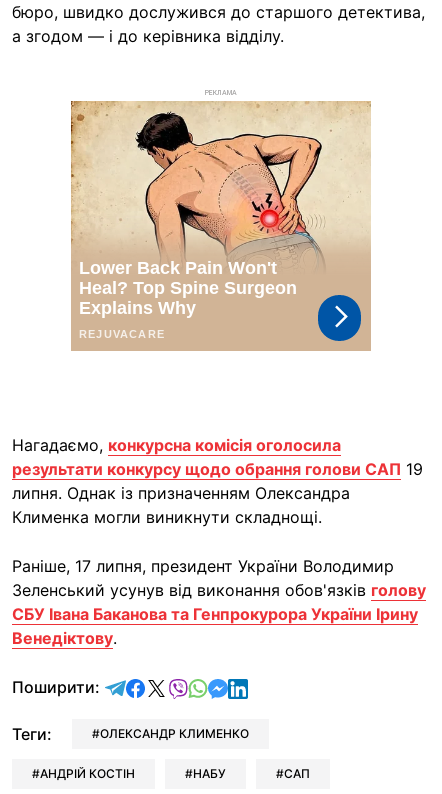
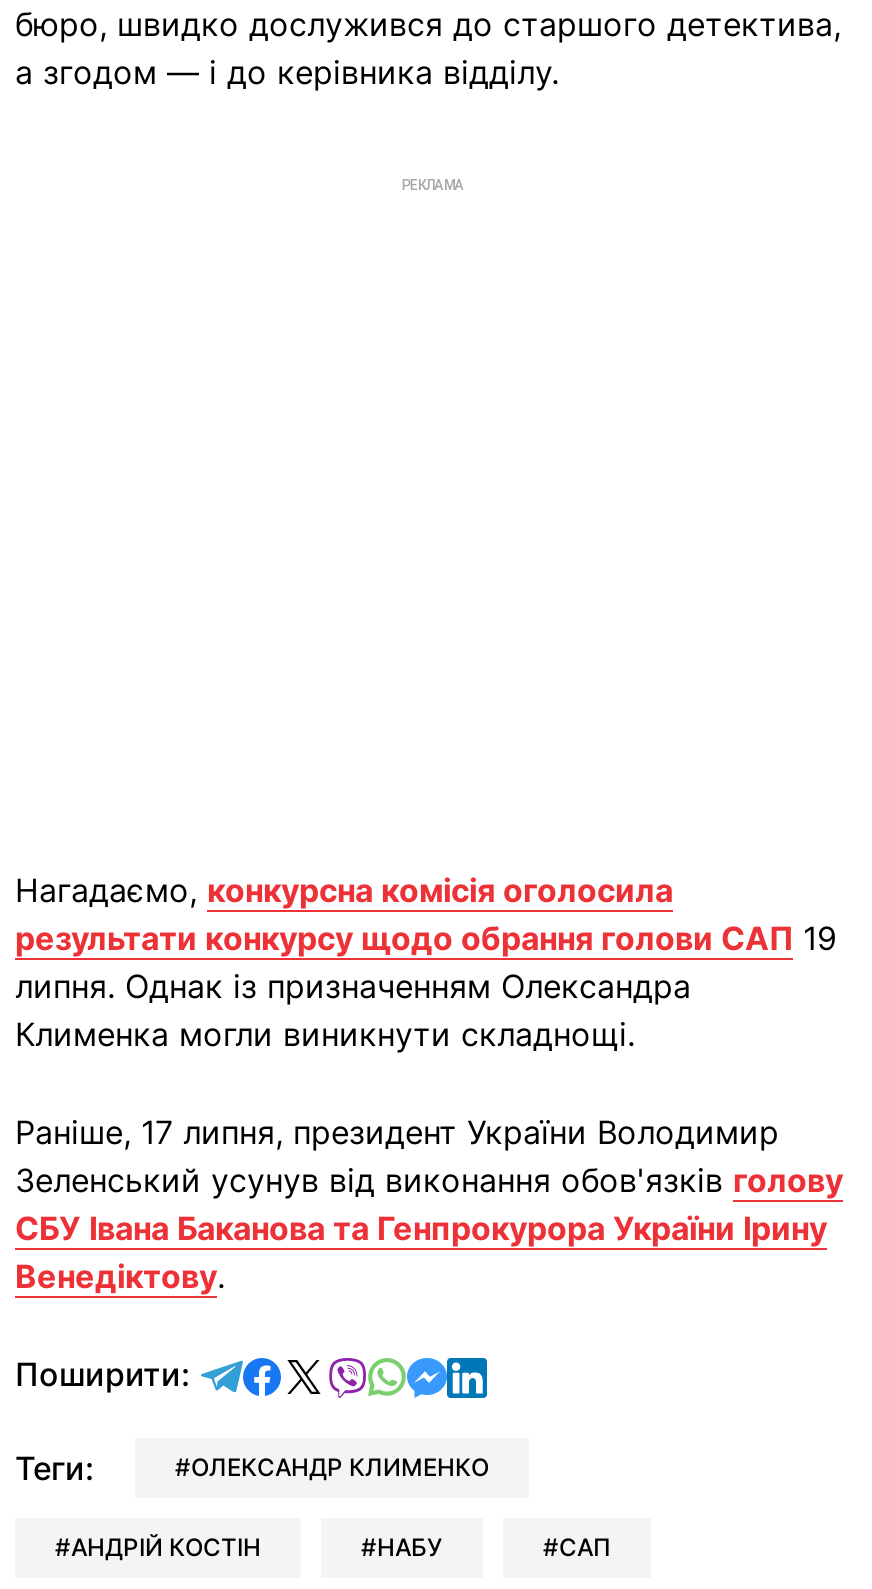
[70,100,372,352] [image] -> none

